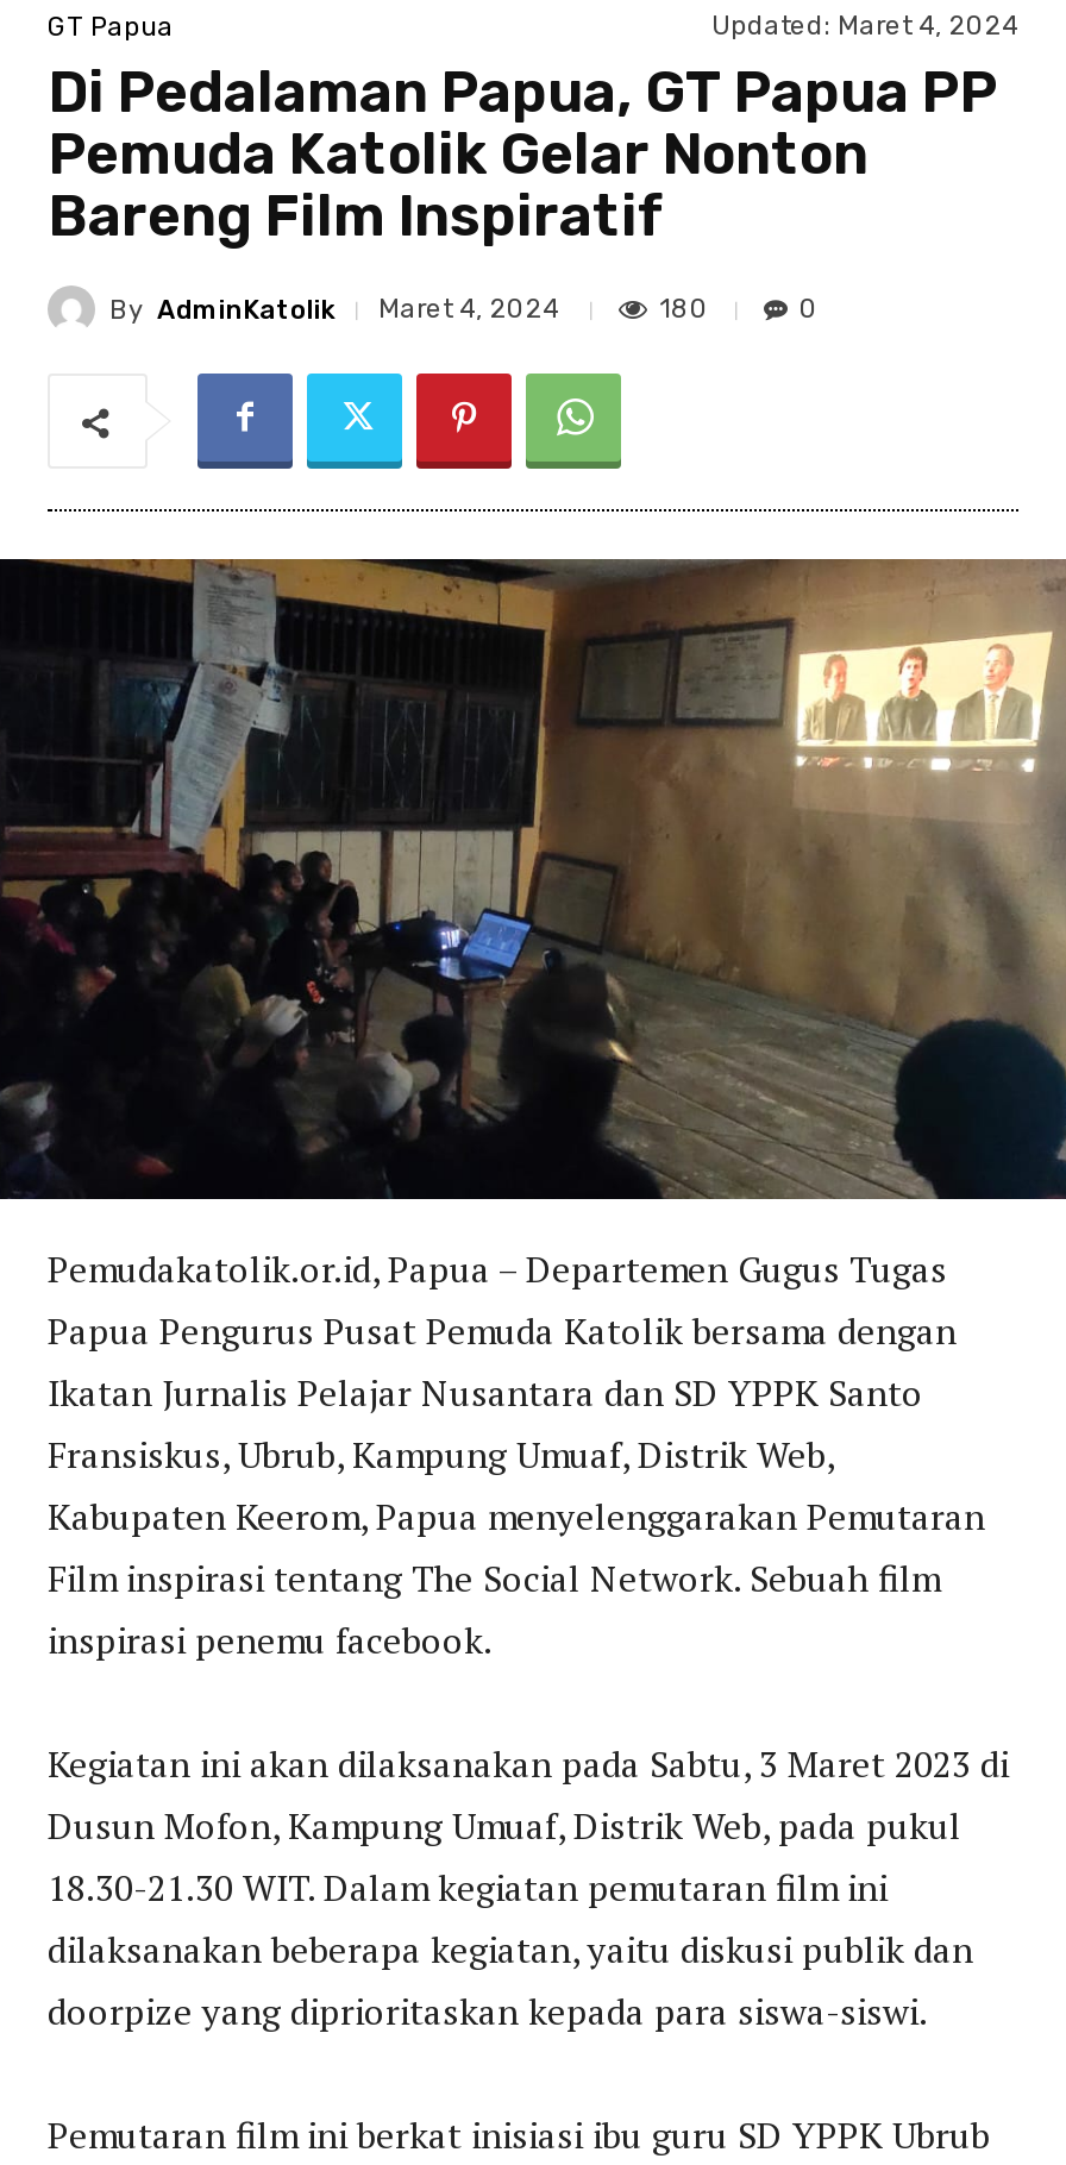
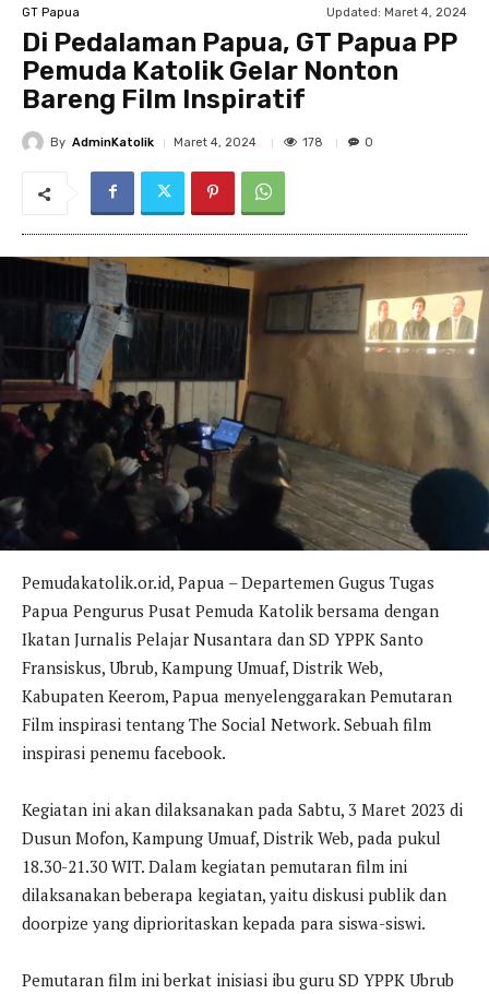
[659,295,709,325] 180 -> [302,135,323,149] 178

